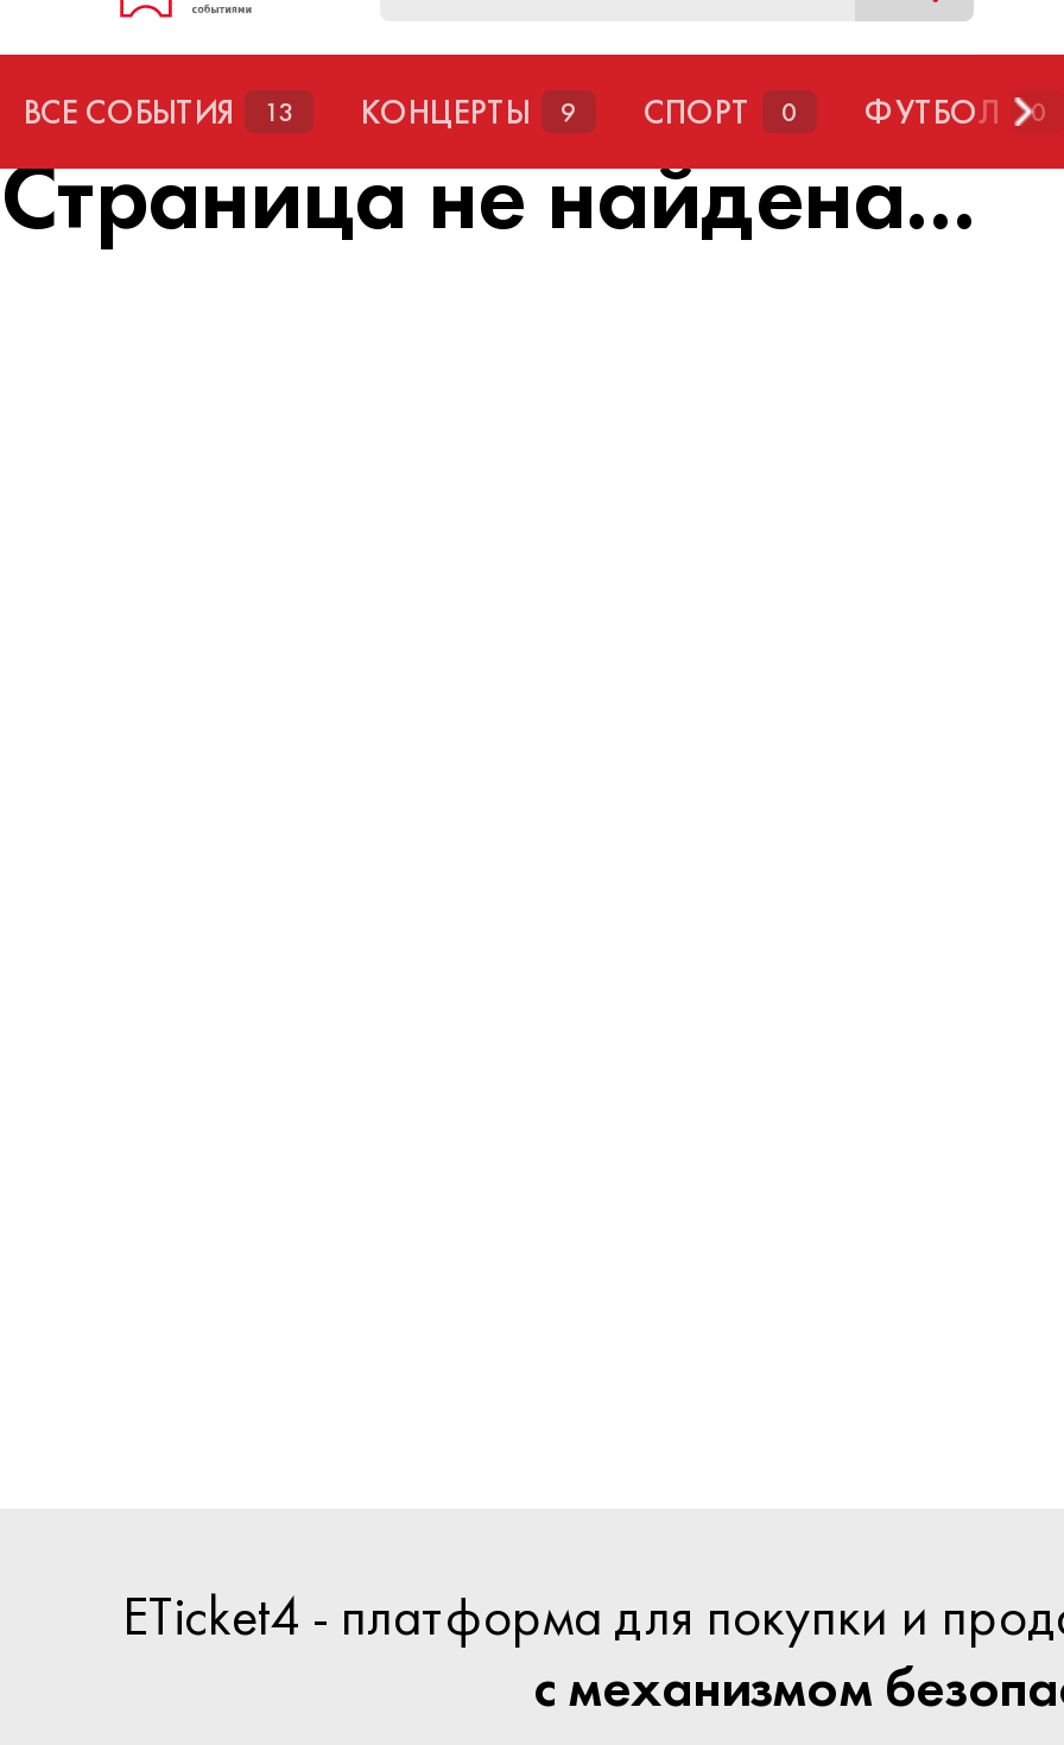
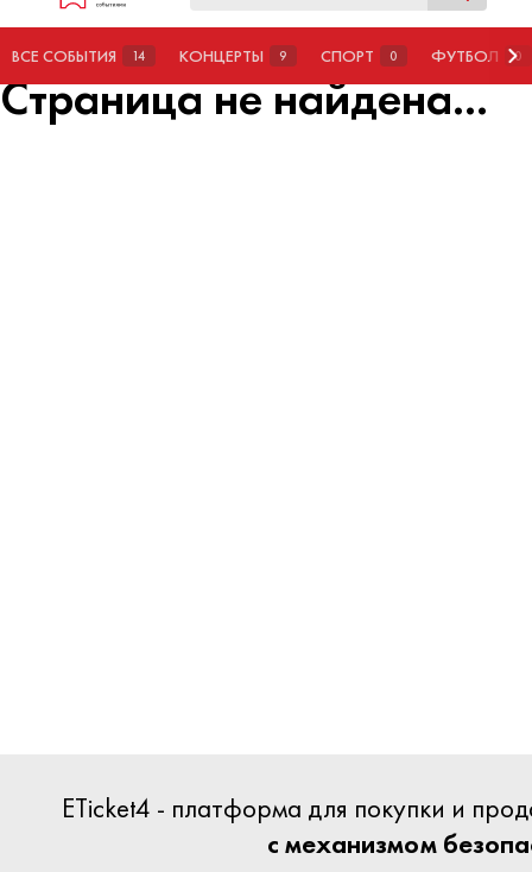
[24,90,1047,133] ВСЕ СОБЫТИЯ 13 КОНЦЕРТЫ 9 СПОРТ 0 ФУТБОЛ 0 -> [12,45,522,67] ВСЕ СОБЫТИЯ 14 КОНЦЕРТЫ 9 СПОРТ 0 ФУТБОЛ 0

